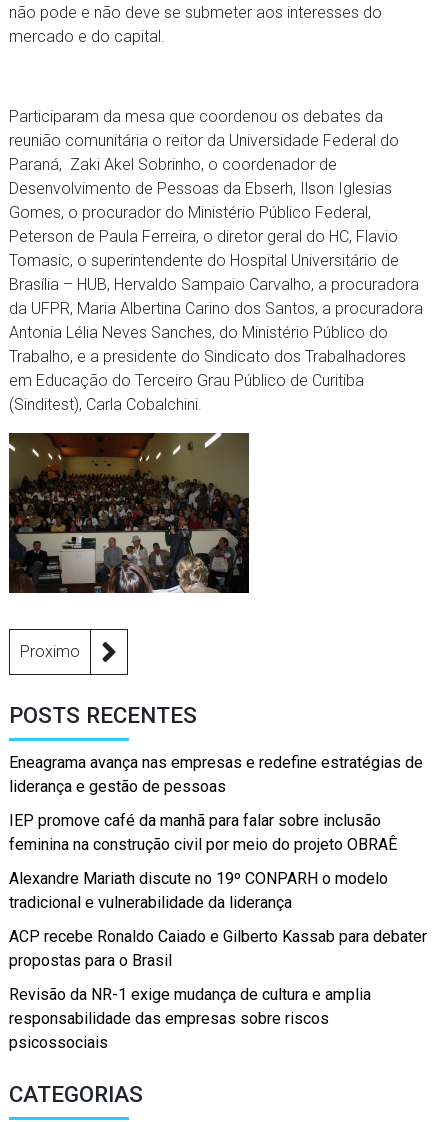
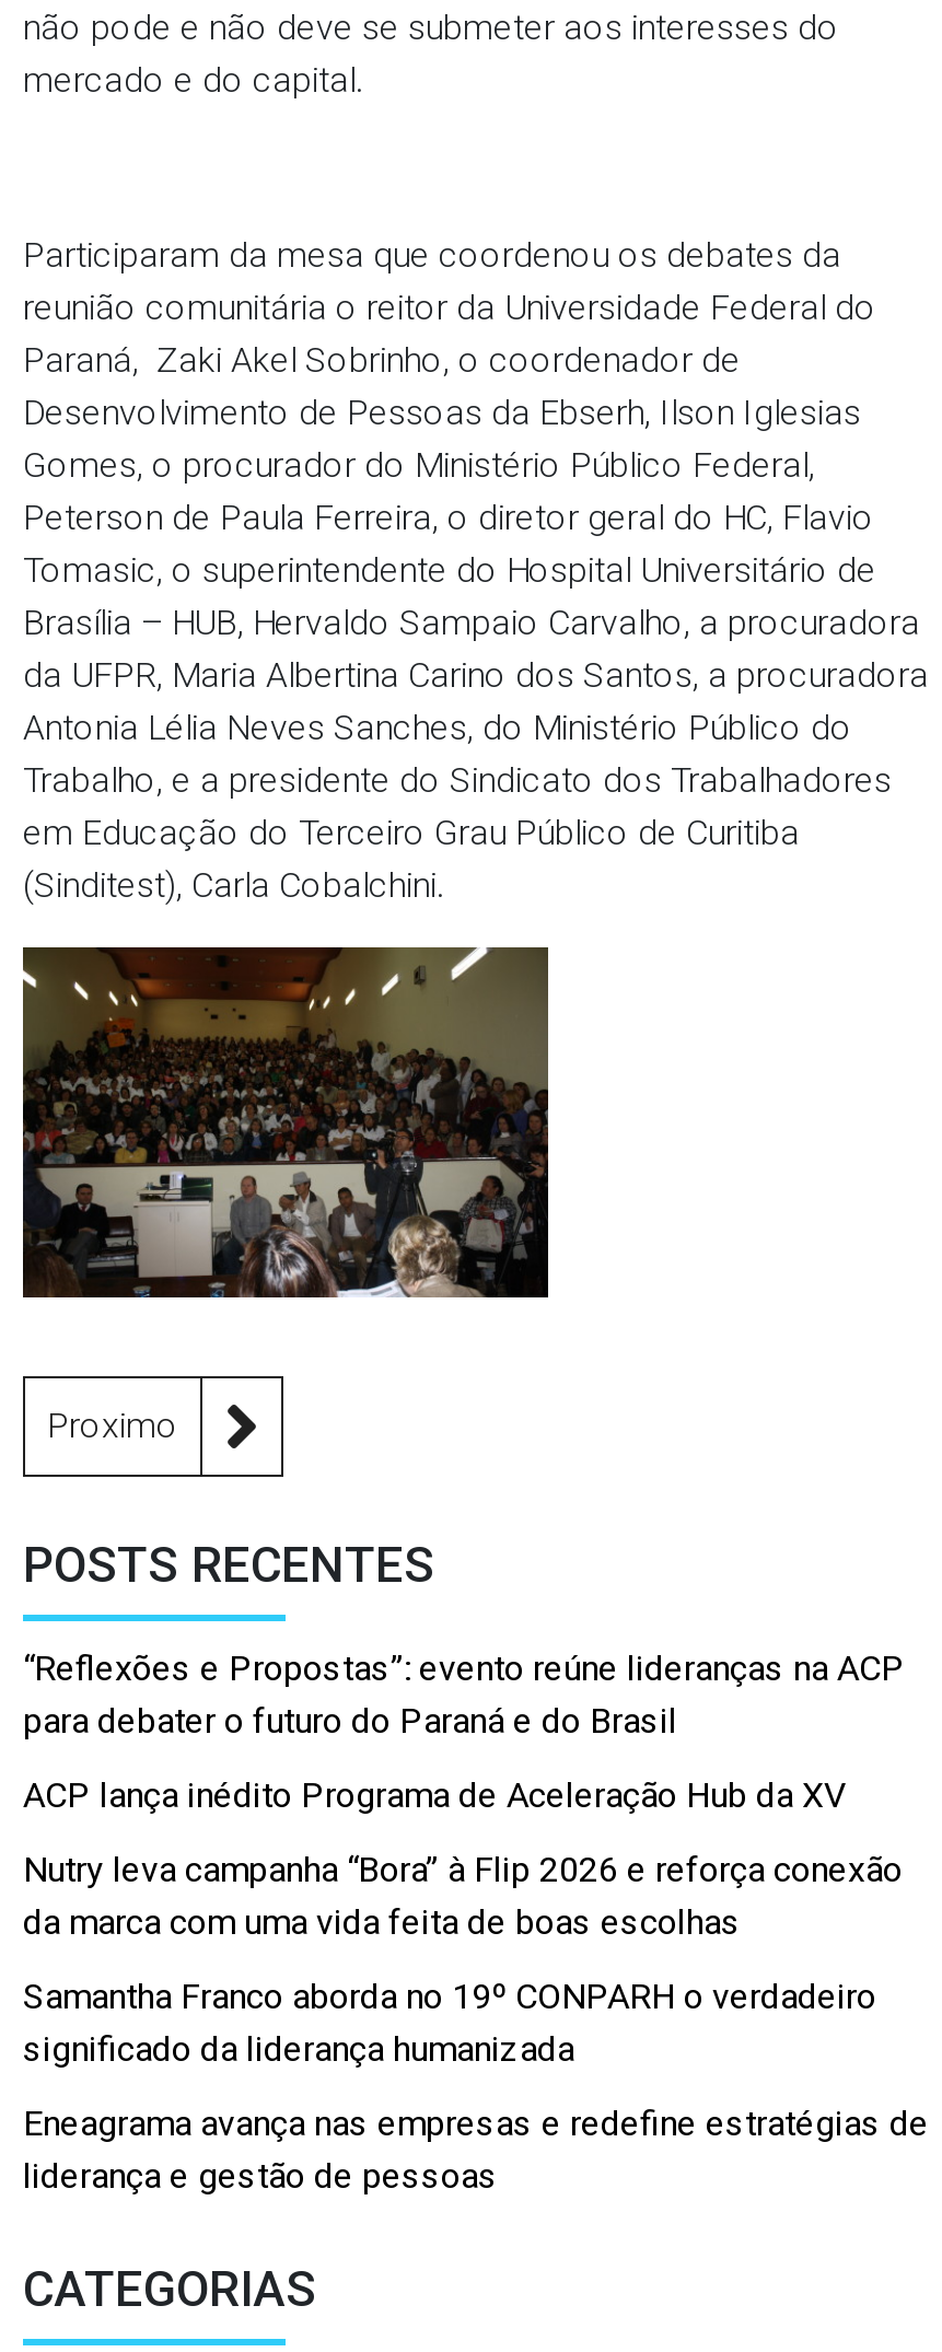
none -> [23,1647,905,2070] “Reflexões e Propostas”: evento reúne lideranças na ACP | para debater o futuro do Paraná e do Brasil | ACP lança inédito Programa de Aceleração Hub da XV | Nutry leva campanha “Bora” à Flip 2026 e reforça conexão | da marca com uma vida feita de boas escolhas | Samantha Franco aborda no 19º CONPARH o verdadeiro | significado da liderança humanizada
moved [9,753,423,796] -> [23,2103,929,2197]: Eneagrama avança nas empresas e redefine estratégias de | liderança e gestão de pessoas
[9,811,427,1052] IEP promove café da manhã para falar sobre inclusão | feminina na construção civil por meio do projeto OBRAÊ | Alexandre Mariath discute no 19º CONPARH o modelo | tradicional e vulnerabilidade da liderança | ACP recebe Ronaldo Caiado e Gilberto Kassab para debater | propostas para o Brasil | Revisão da NR-1 exige mudança de cultura e amplia | responsabilidade das empresas sobre riscos | psicossociais -> none

